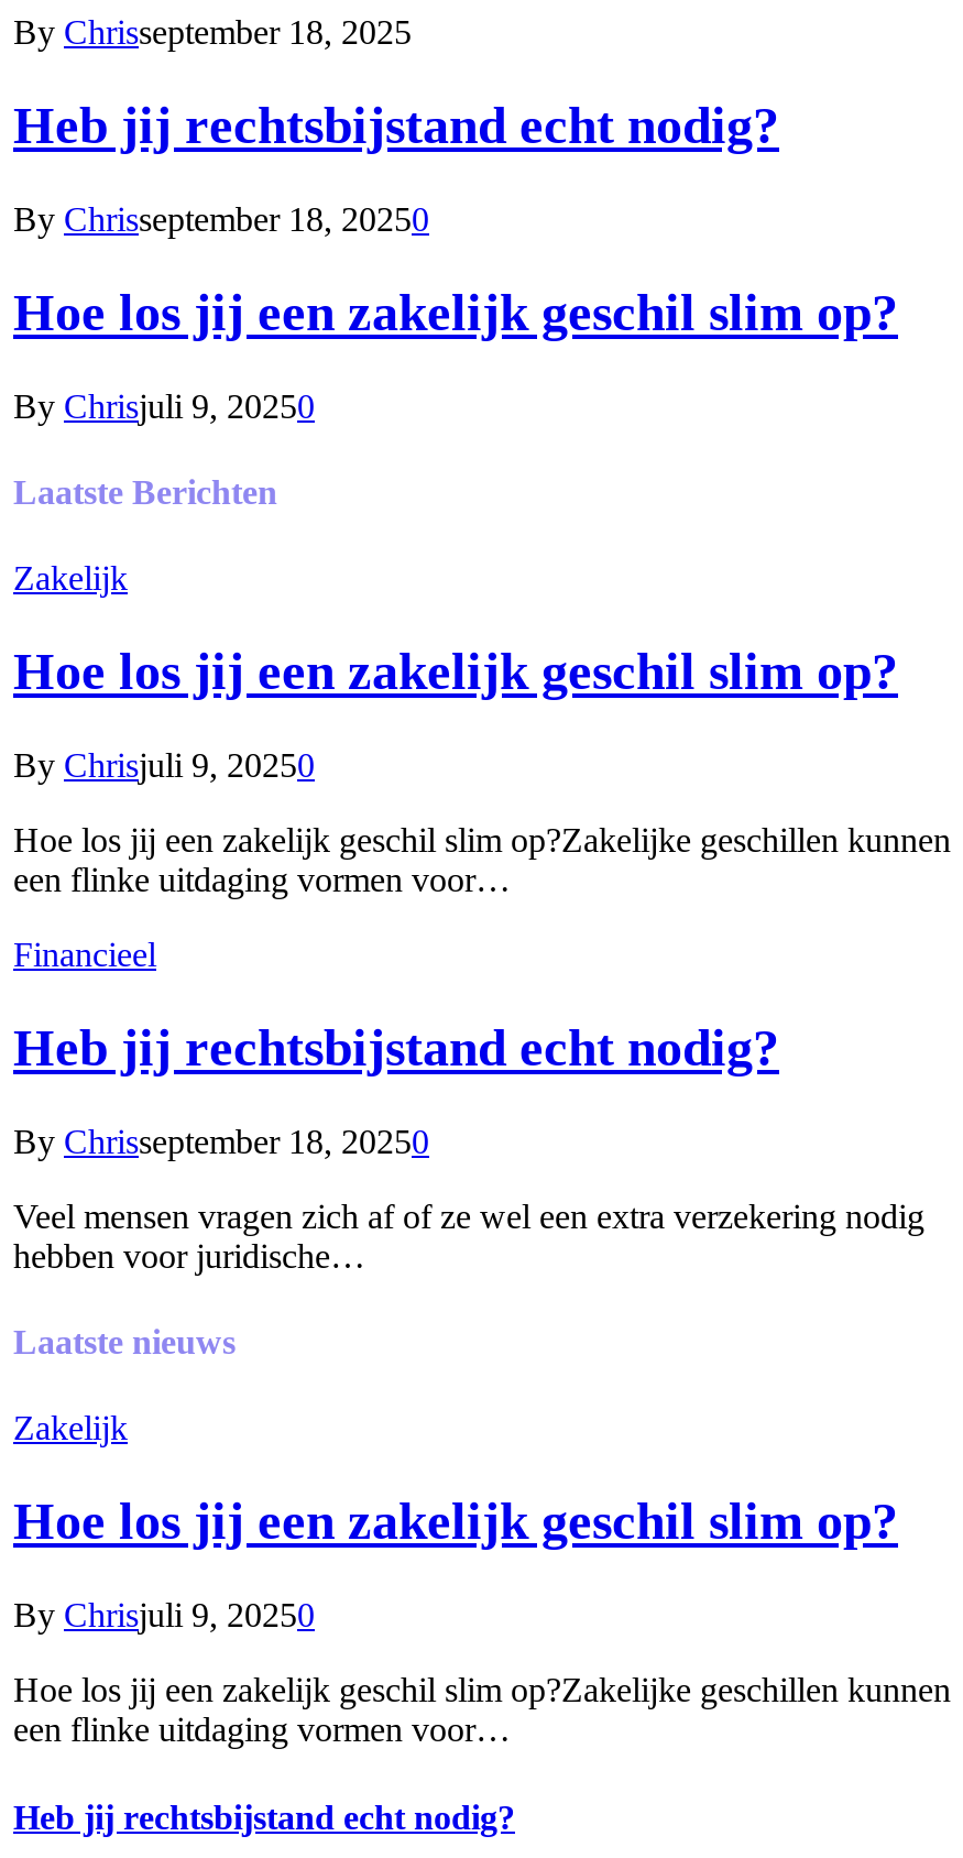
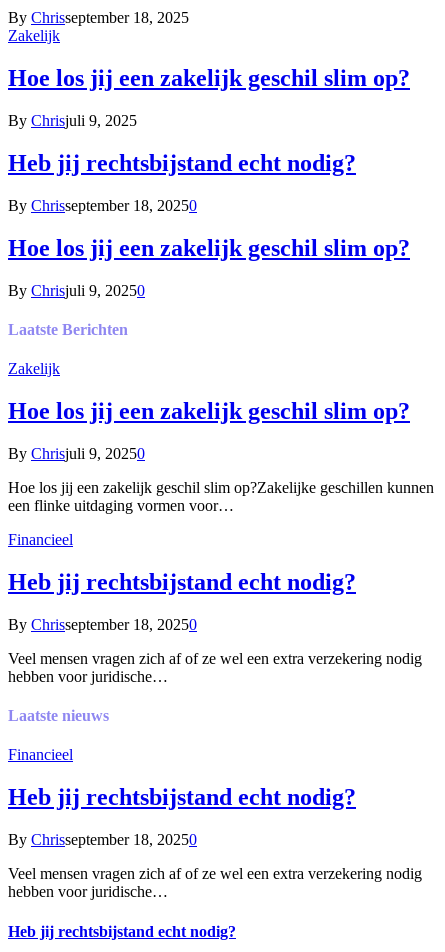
none -> [8,27,410,129] Zakelijk | Hoe los jij een zakelijk geschil slim op? | By Chrisjuli 9, 2025
[13,1410,128,1448] Zakelijk -> [8,746,73,763] Financieel
[13,1494,898,1551] Hoe los jij een zakelijk geschil slim op? -> [8,784,356,810] Heb jij rechtsbijstand echt nodig?
[13,1597,315,1635] By Chrisjuli 9, 20250 -> [8,831,197,848] By Chrisseptember 18, 20250
[13,1672,951,1749] Hoe los jij een zakelijk geschil slim op?Zakelijke geschillen kunnen | een flinke uitdaging vormen voor… -> [8,865,422,900] Veel mensen vragen zich af of ze wel een extra verzekering nodig | hebben voor juridische…

